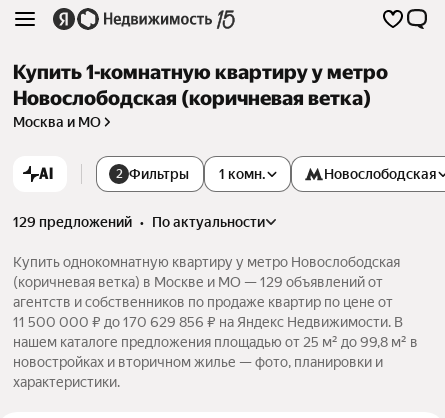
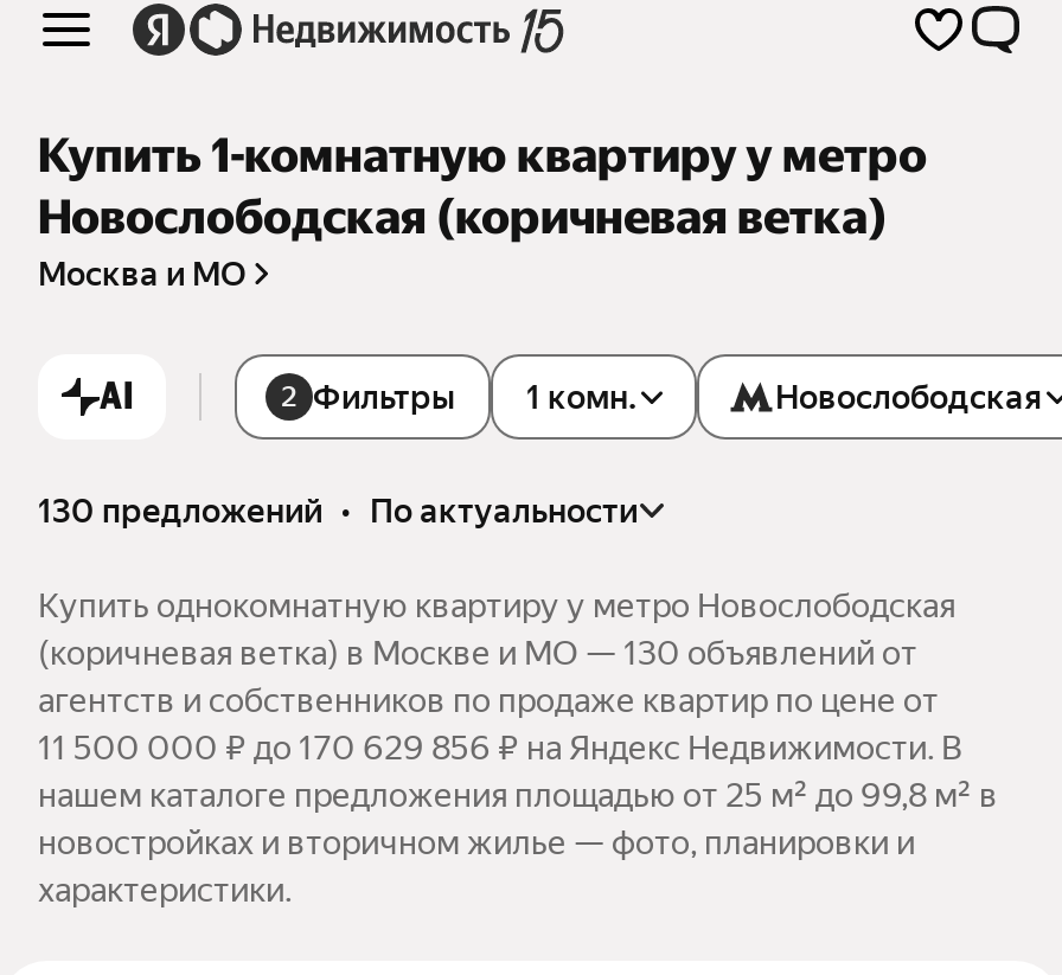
[13,214,265,230] 129 предложений • по актуальности -> [38,492,638,530] 130 предложений • по актуальности
[13,274,383,290] (коричневая ветка) в Москве и МО — 129 объявлений от -> [38,634,917,672] (коричневая ветка) в Москве и МО — 130 объявлений от

